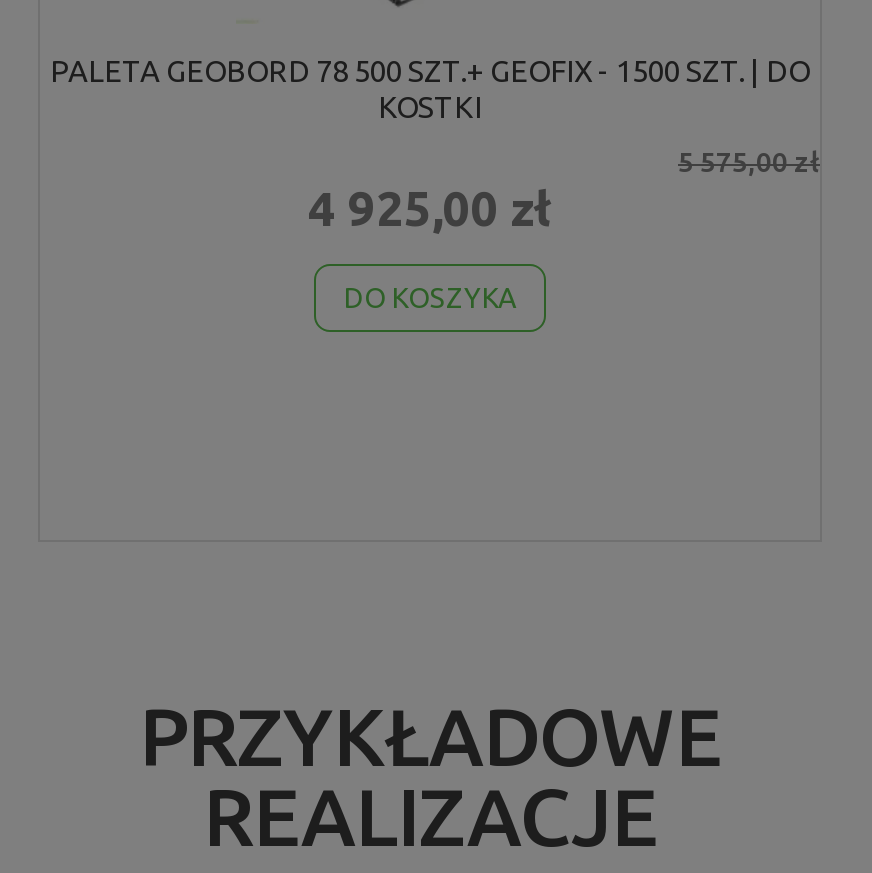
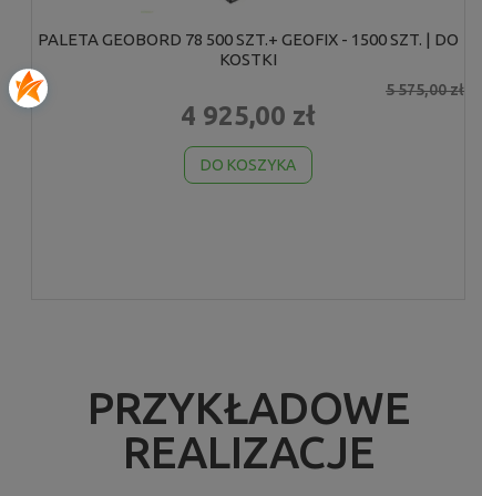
none -> [8,68,49,110] [image]

